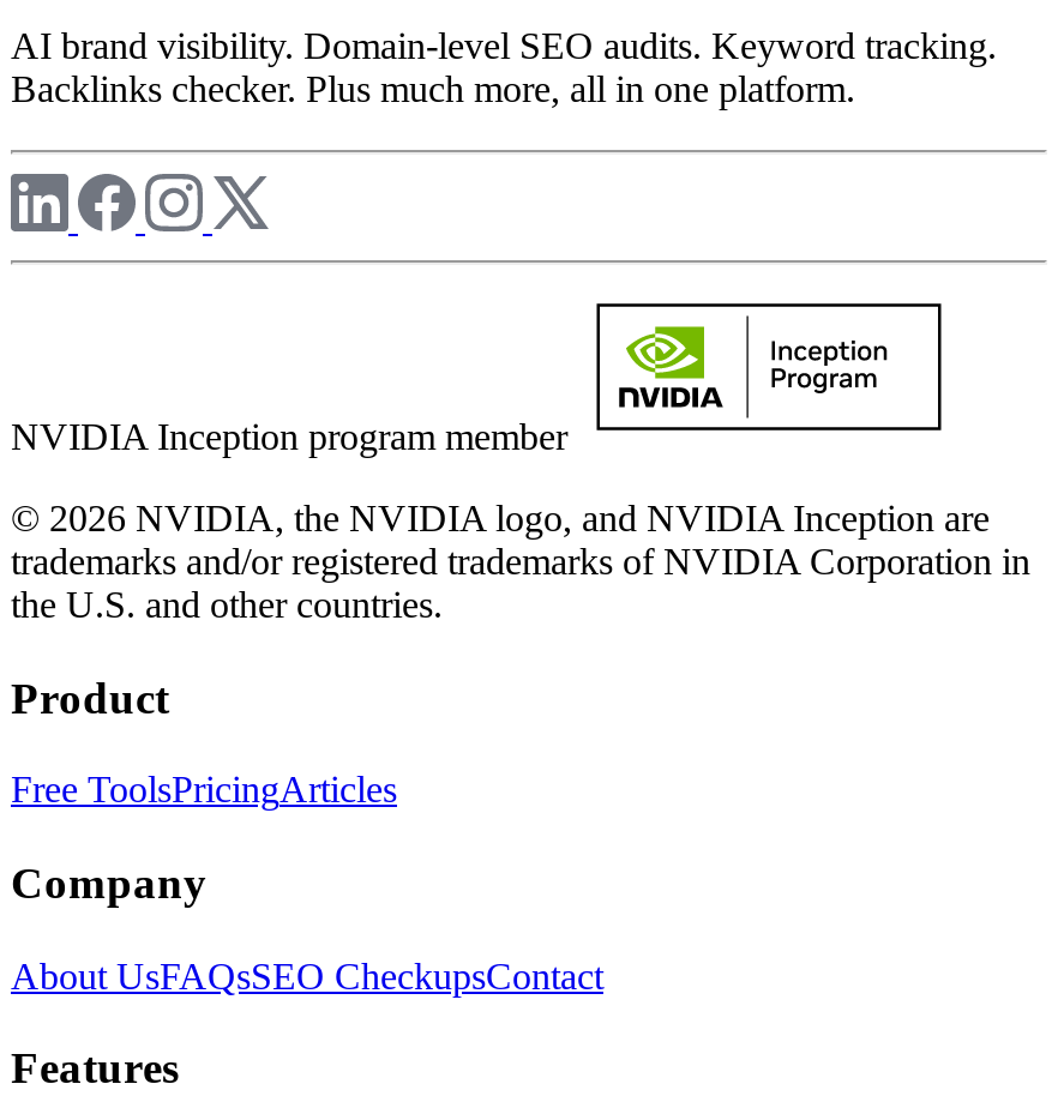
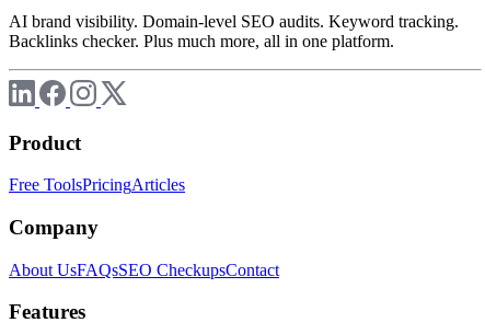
[11,301,1030,624] [image] | NVIDIA Inception program member | © 2026 NVIDIA, the NVIDIA logo, and NVIDIA Inception are | trademarks and/or registered trademarks of NVIDIA Corporation in | the U.S. and other countries. -> none

